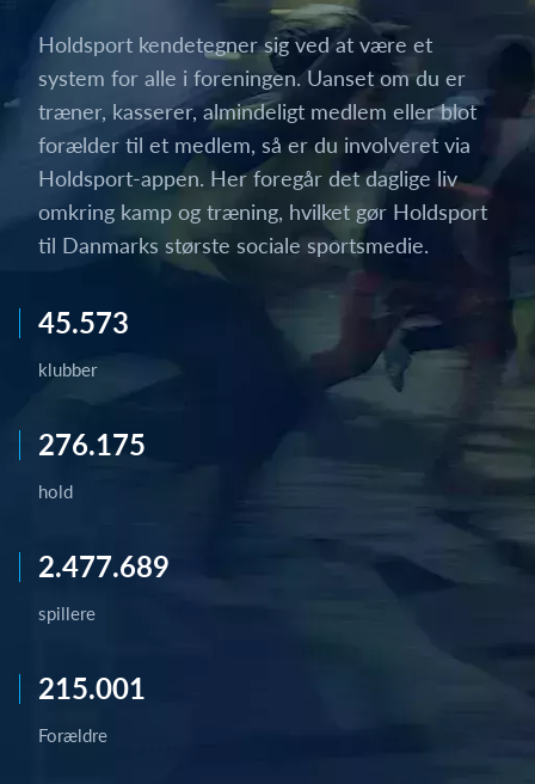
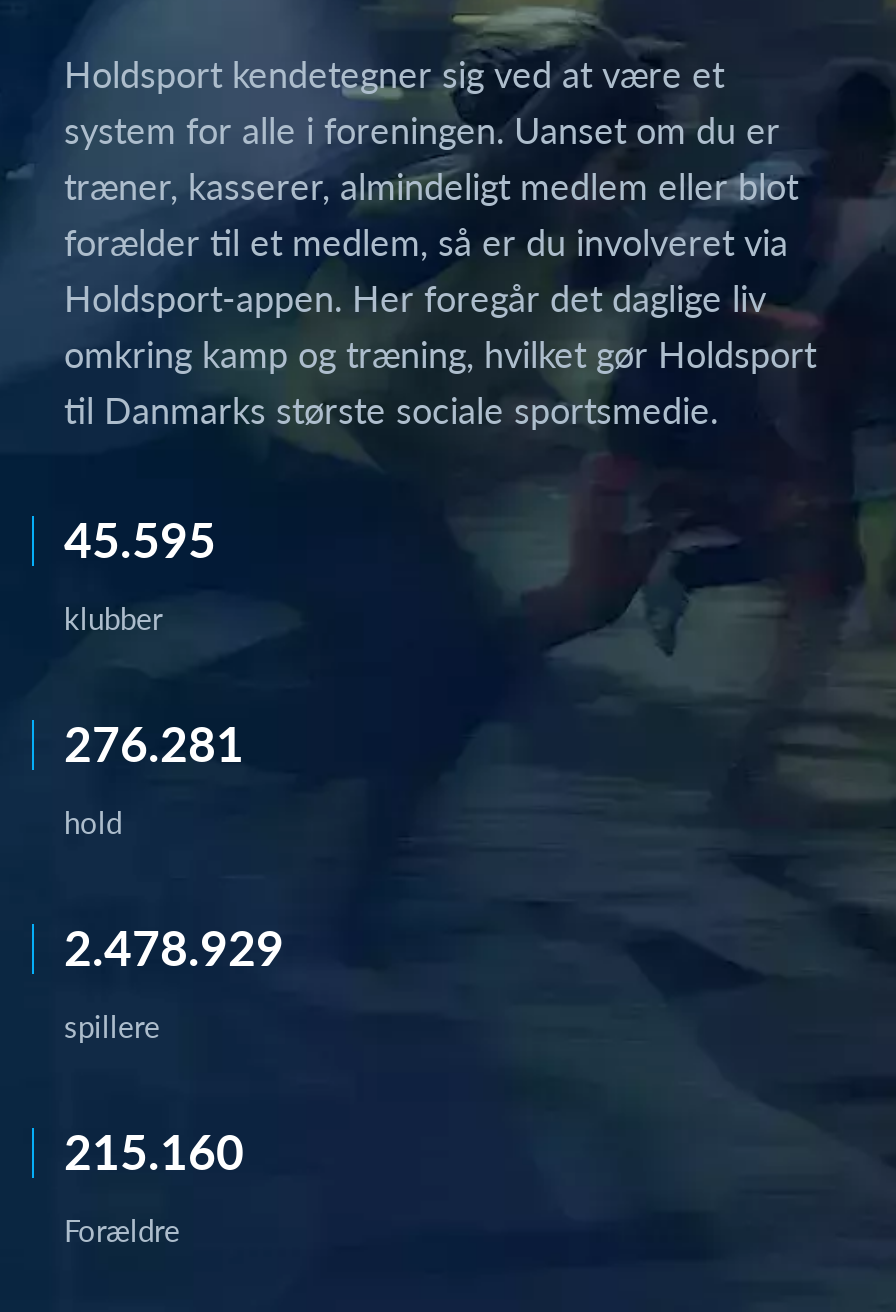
[38,305,129,339] 45.573 -> [64,510,216,568] 45.595
[38,427,146,461] 276.175 -> [64,714,244,772] 276.281
[38,549,170,583] 2.477.689 -> [64,918,284,976] 2.478.929
[38,670,146,705] 215.001 -> [64,1122,244,1180] 215.160

